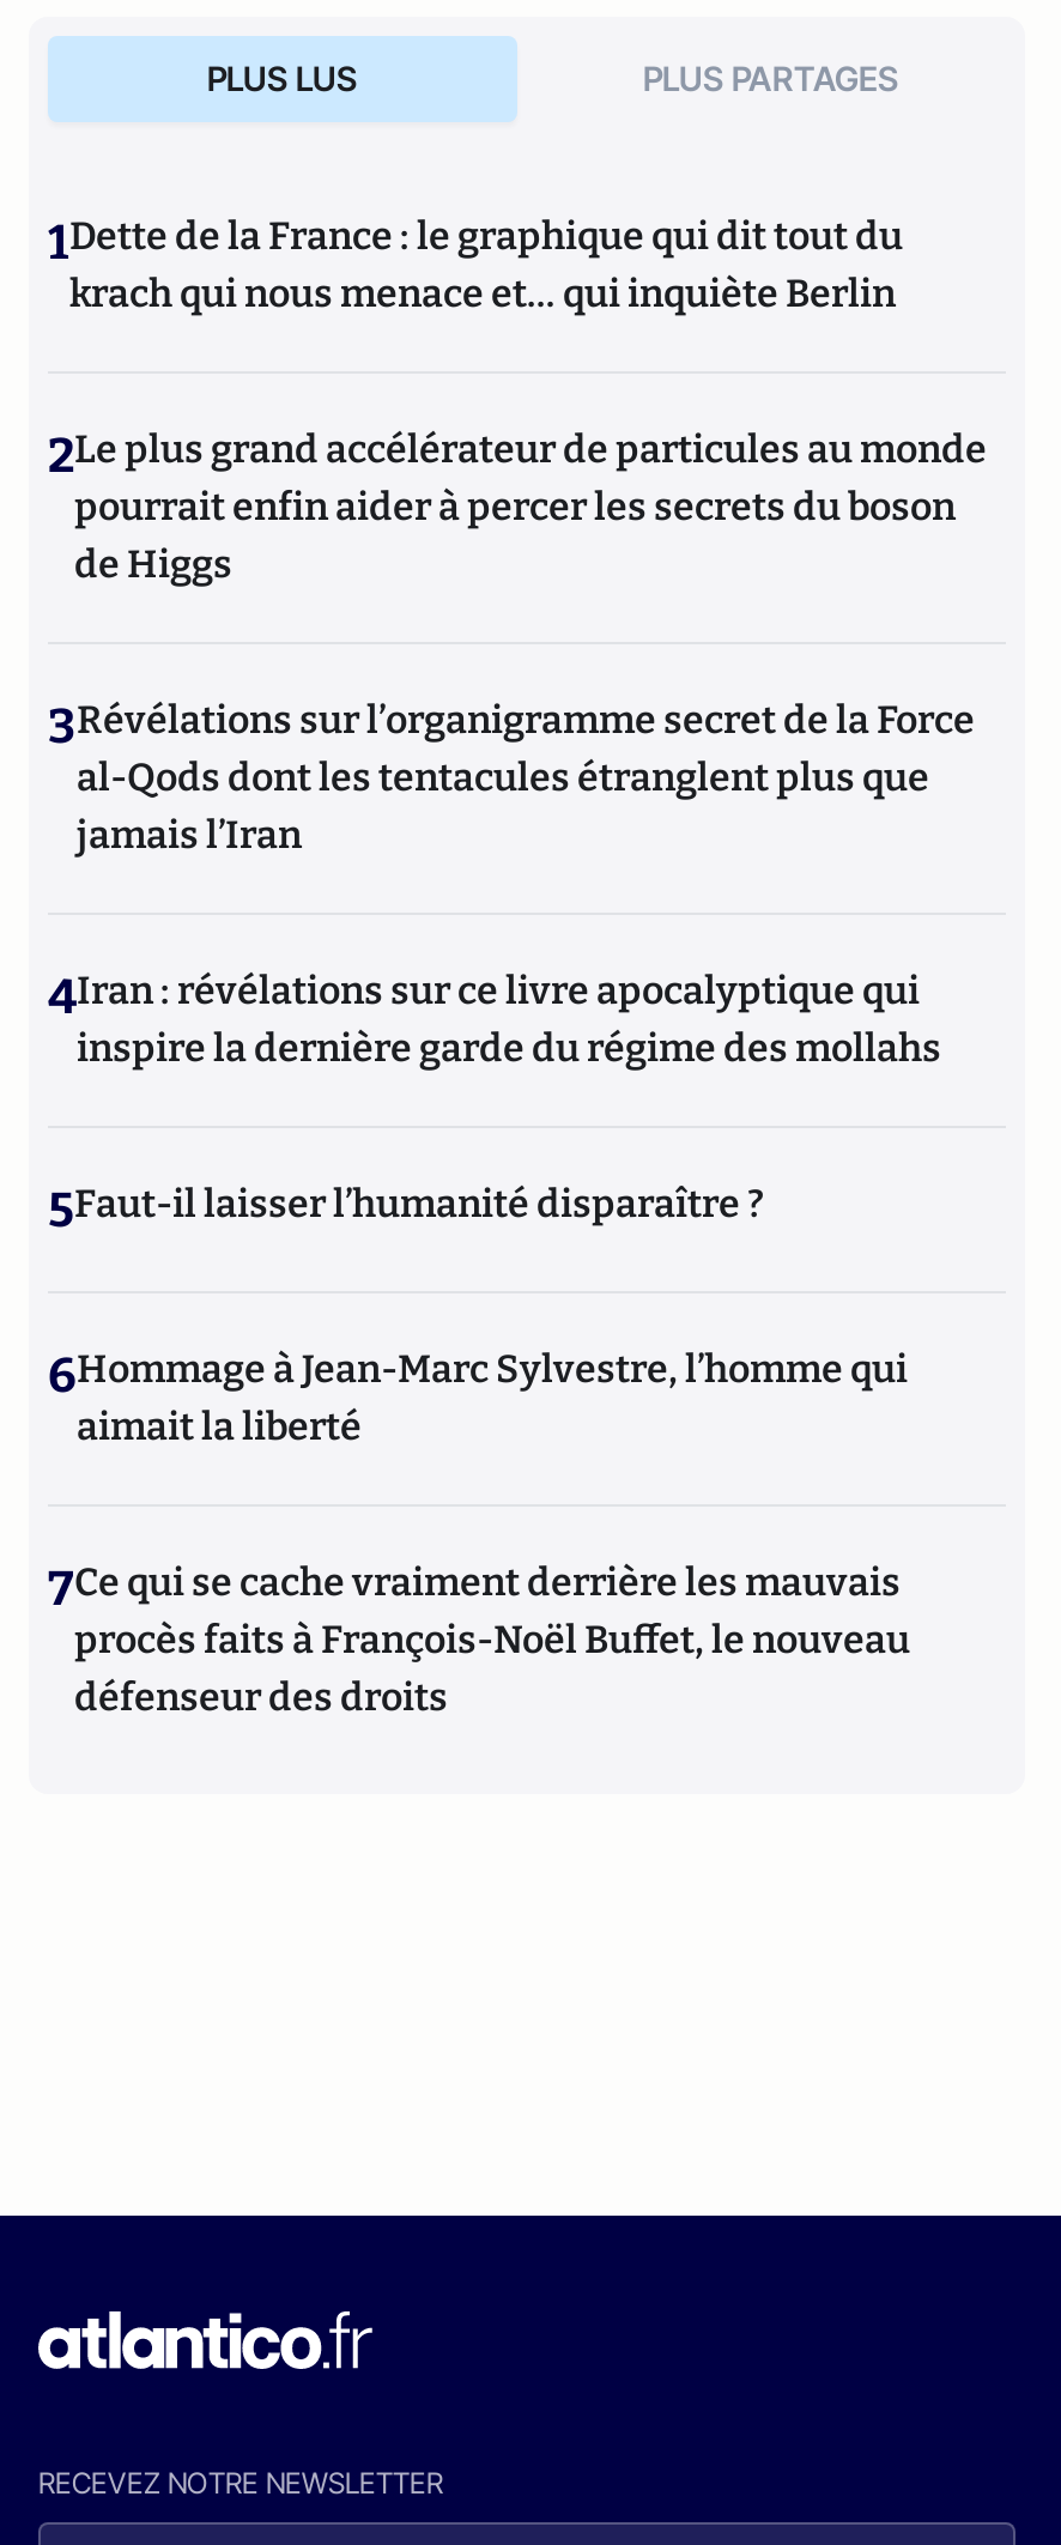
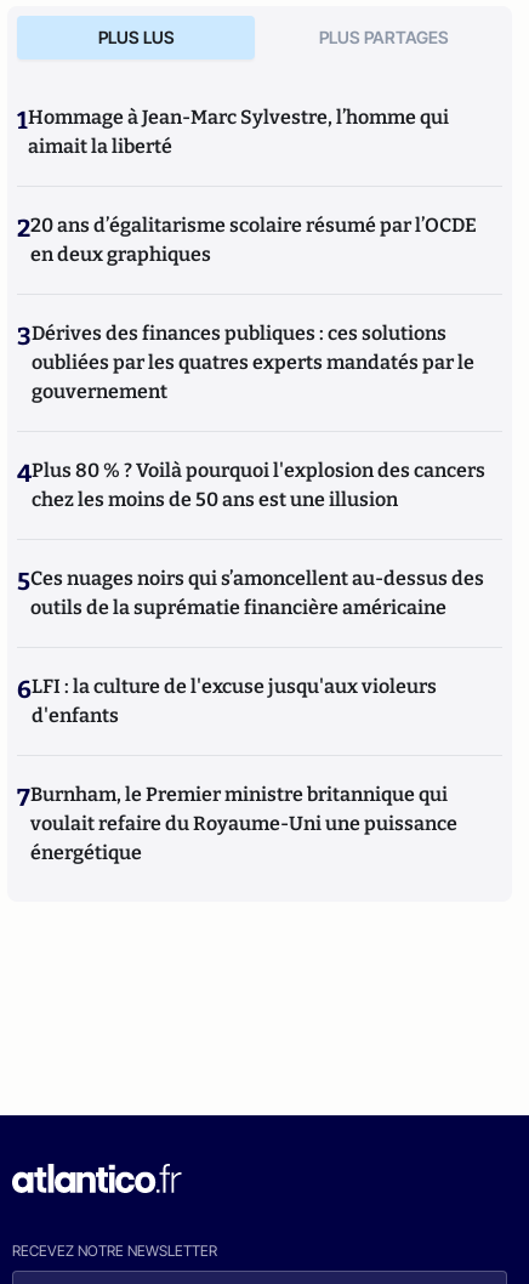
[48,213,987,1404] 1Dette de la France : le graphique qui dit tout du | krach qui nous menace et… qui inquiète Berlin | 2Le plus grand accélérateur de particules au monde | pourrait enfin aider à percer les secrets du boson | de Higgs | 3Révélations sur l’organigramme secret de la Force | al-Qods dont les tentacules étranglent plus que | jamais l’Iran | 4Iran : révélations sur ce livre apocalyptique qui | inspire la dernière garde du régime des mollahs | 5Faut-il laisser l’humanité disparaître ? | 6Hommage à Jean-Marc Sylvestre, l’homme qui -> [17,106,449,135] 1Hommage à Jean-Marc Sylvestre, l’homme qui
moved [77,1404,362,1449] -> [28,135,172,158]: aimait la liberté
[48,1559,910,1720] 7Ce qui se cache vraiment derrière les mauvais | procès faits à François-Noël Buffet, le nouveau | défenseur des droits -> [17,214,485,864] 220 ans d’égalitarisme scolaire résumé par l’OCDE | en deux graphiques | 3Dérives des finances publiques : ces solutions | oubliées par les quatres experts mandatés par le | gouvernement | 4Plus 80 % ? Voilà pourquoi l'explosion des cancers | chez les moins de 50 ans est une illusion | 5Ces nuages noirs qui s’amoncellent au-dessus des | outils de la suprématie financière américaine | 6LFI : la culture de l'excuse jusqu'aux violeurs | d'enfants | 7Burnham, le Premier ministre britannique qui | voulait refaire du Royaume-Uni une puissance | énergétique

